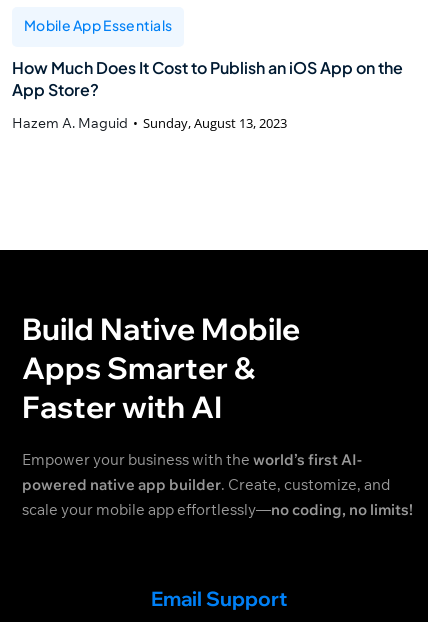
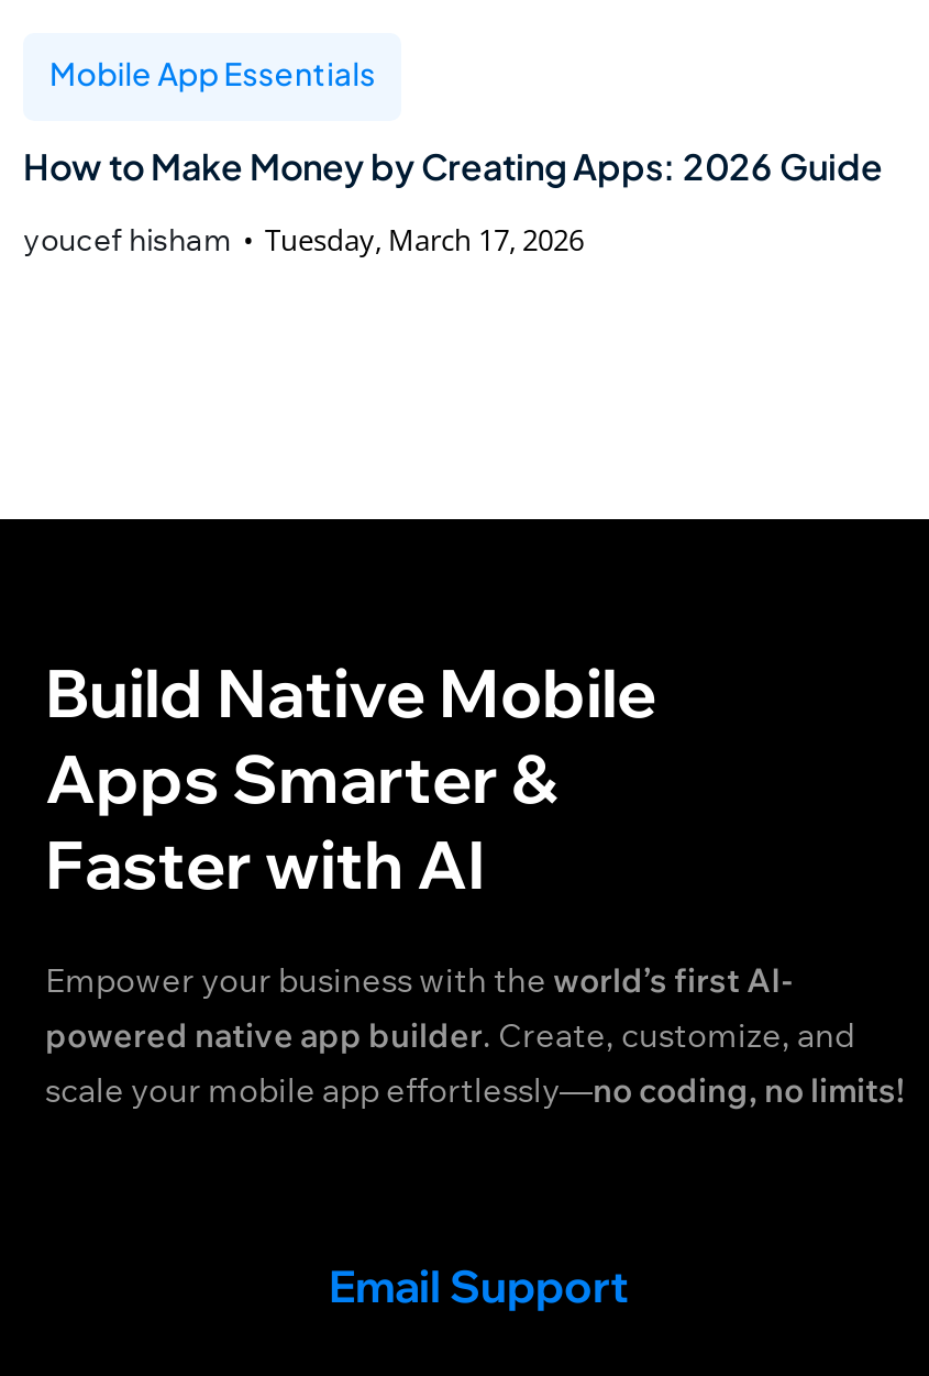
[12,57,403,100] How Much Does It Cost to Publish an iOS App on the | App Store? -> [23,143,883,189] How to Make Money by Creating Apps: 2026 Guide
[12,114,287,132] Hazem A. Maguid | Sunday, August 13, 2023 -> [23,220,584,260] youcef hisham | Tuesday, March 17, 2026

